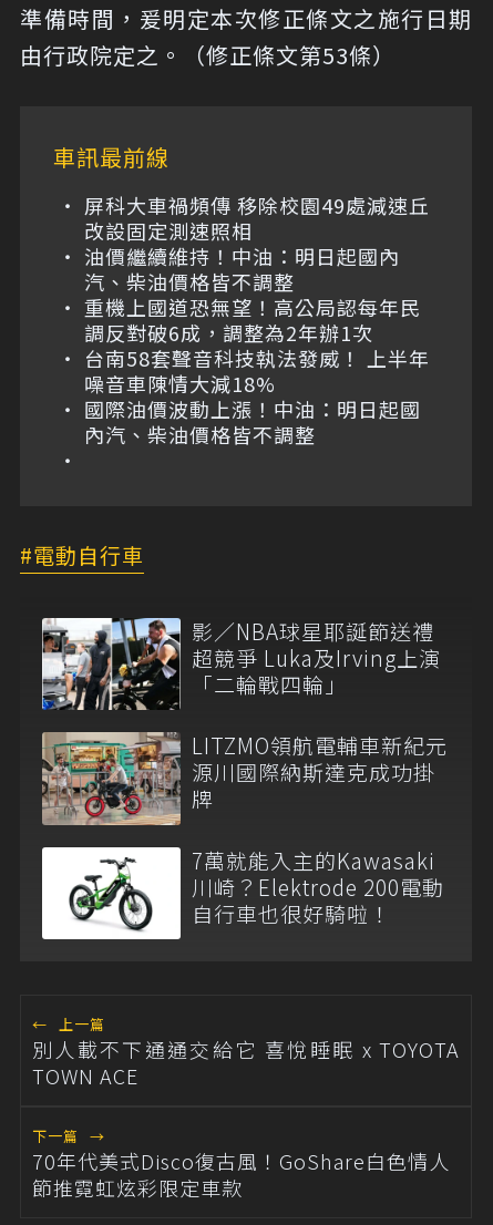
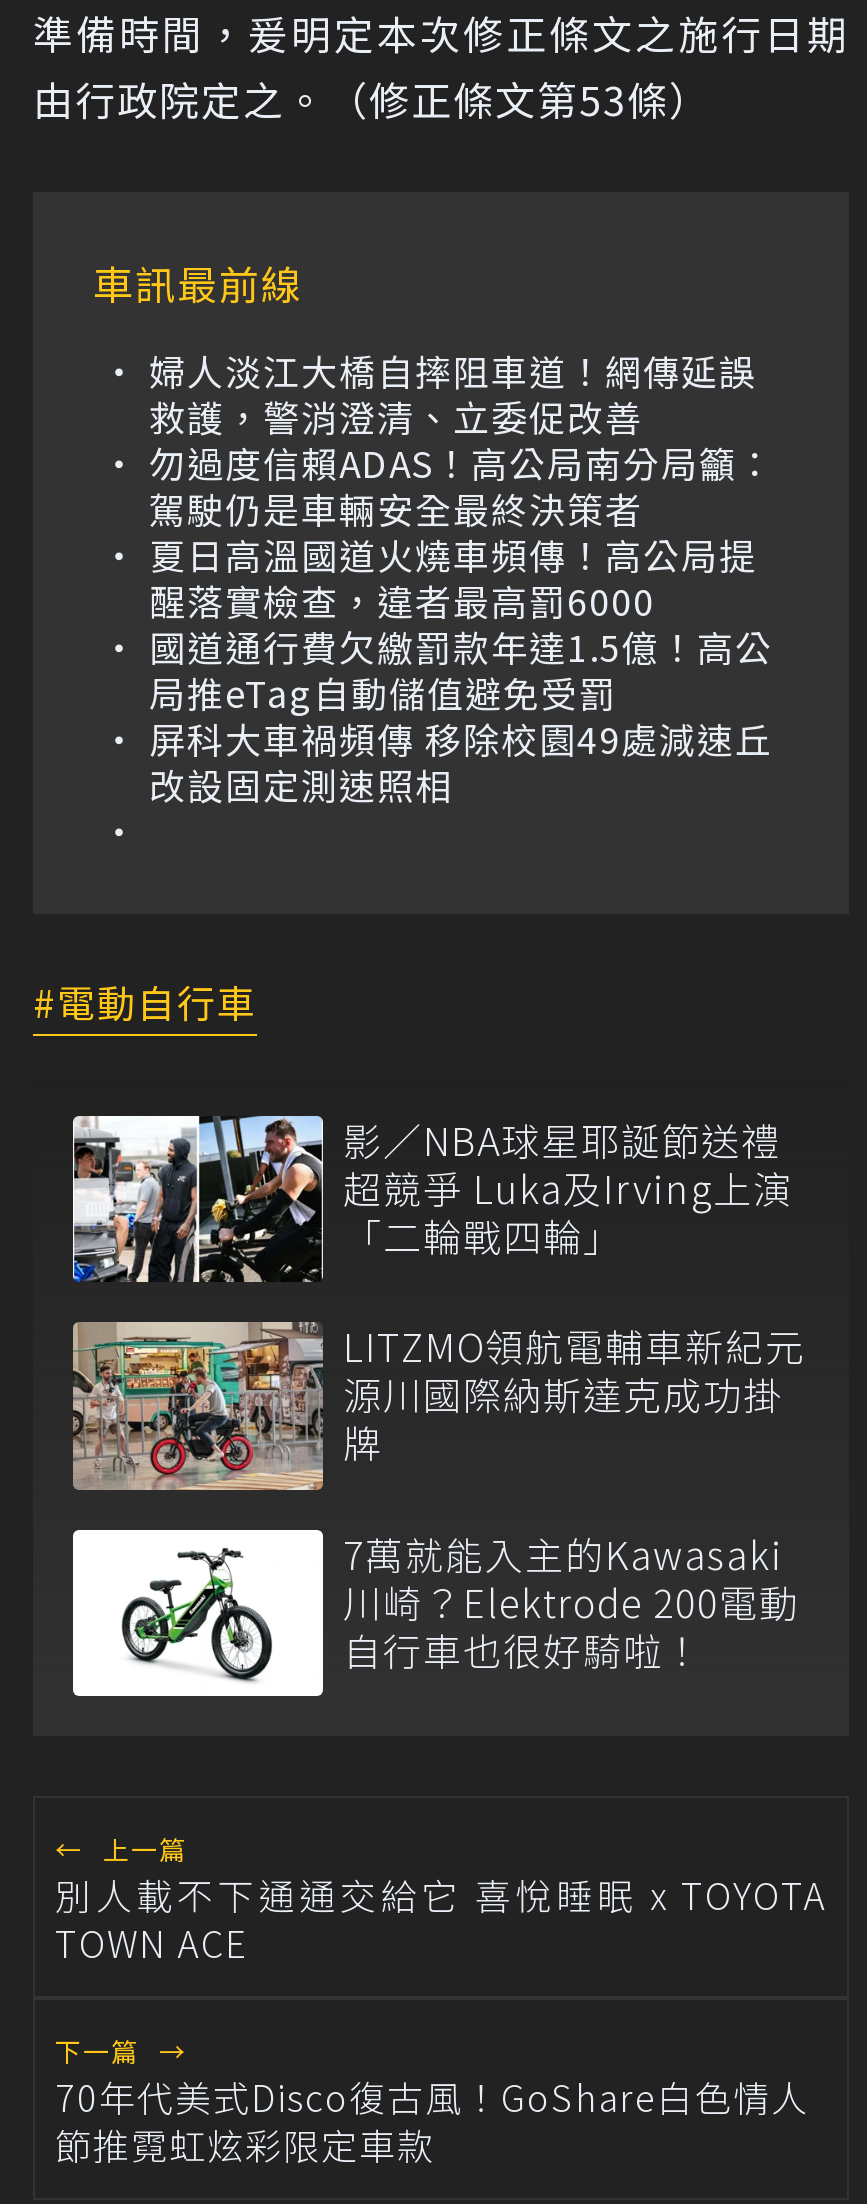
none -> [149,344,775,718] 婦人淡江大橋自摔阻車道！網傳延誤 | 救護，警消澄清、立委促改善 | 勿過度信賴ADAS！高公局南分局籲： | 駕駛仍是車輛安全最終決策者 | 夏日高溫國道火燒車頻傳！高公局提 | 醒落實檢查，違者最高罰6000 | 國道通行費欠繳罰款年達1.5億！高公 | 局推eTag自動儲值避免受罰
moved [84,191,430,245] -> [149,712,773,810]: 屏科大車禍頻傳 移除校園49處減速丘 | 改設固定測速照相
[84,241,430,449] 油價繼續維持！中油：明日起國內 | 汽、柴油價格皆不調整 | 重機上國道恐無望！高公局認每年民 | 調反對破6成，調整為2年辦1次 | 台南58套聲音科技執法發威！ 上半年 | 噪音車陳情大減18% | 國際油價波動上漲！中油：明日起國 | 內汽、柴油價格皆不調整 -> none

